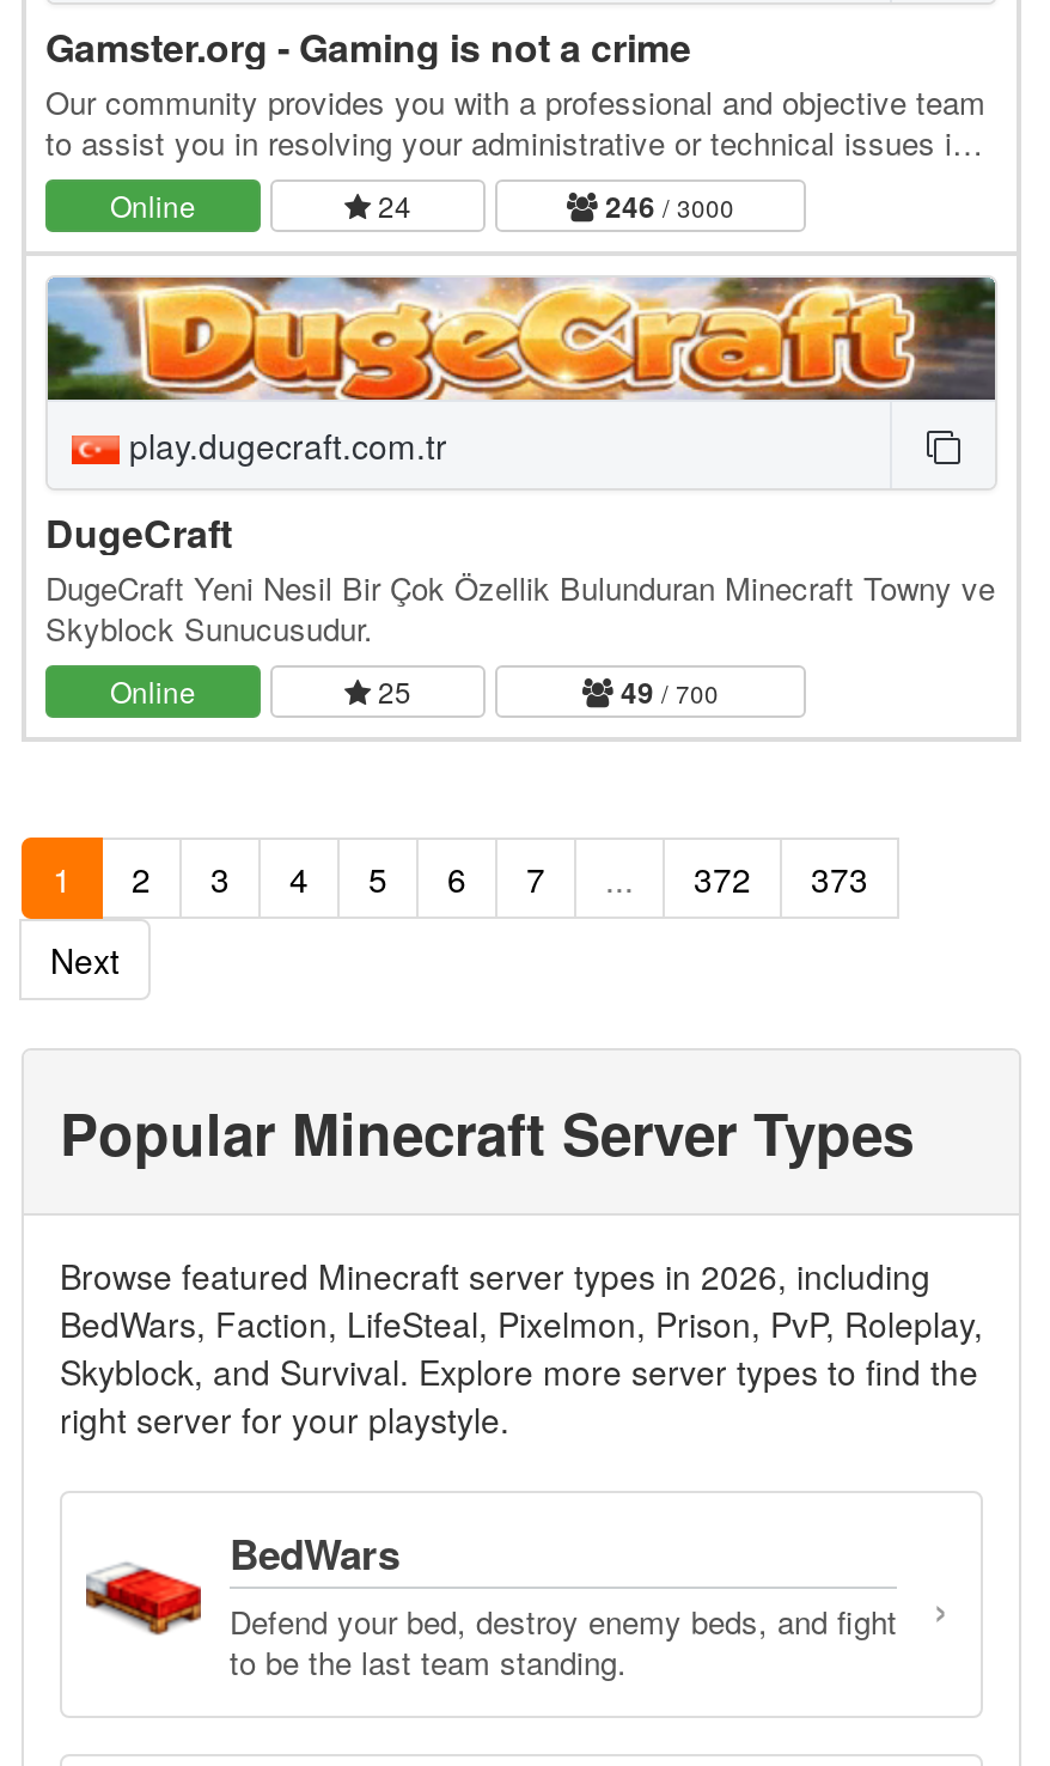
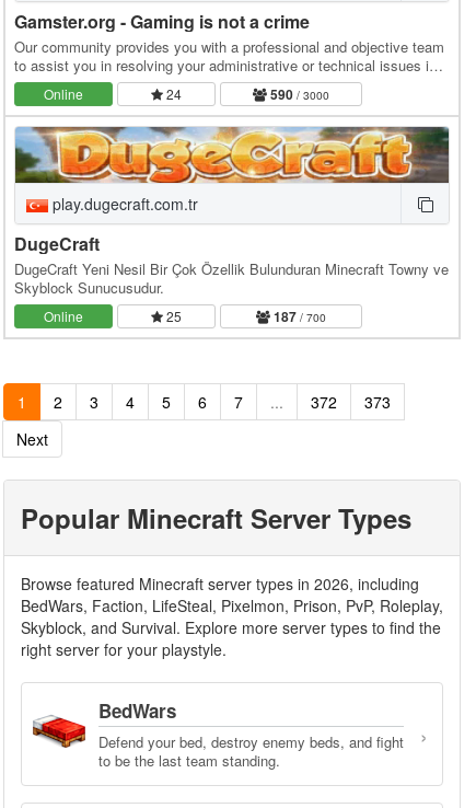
[605,185,734,228] 246 / 3000 -> [270,85,329,104] 590 / 3000
[621,671,719,714] 49 / 700 -> [274,307,326,327] 187 / 700

